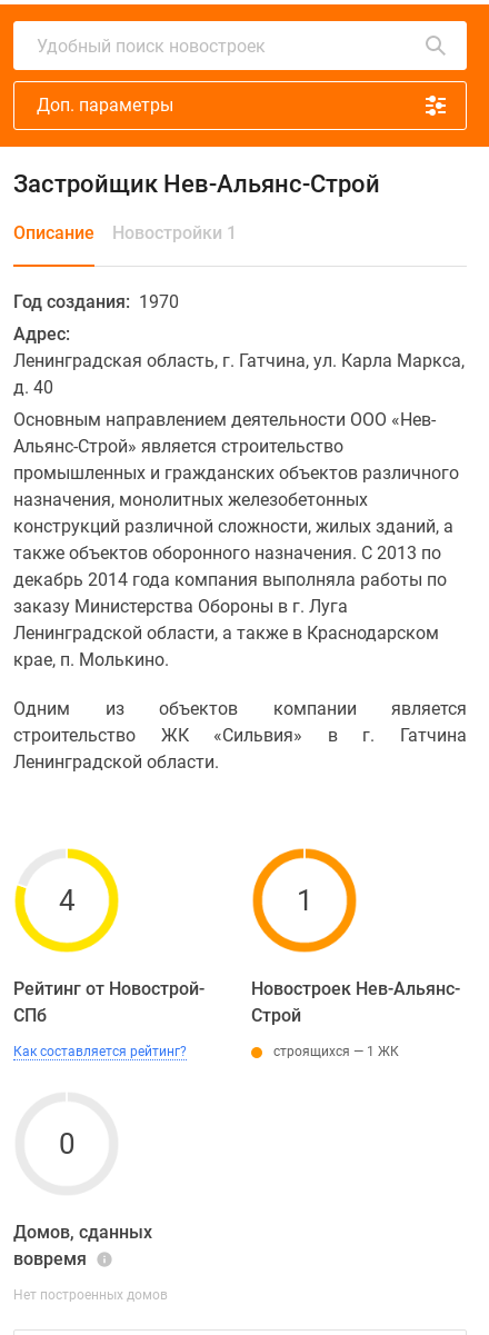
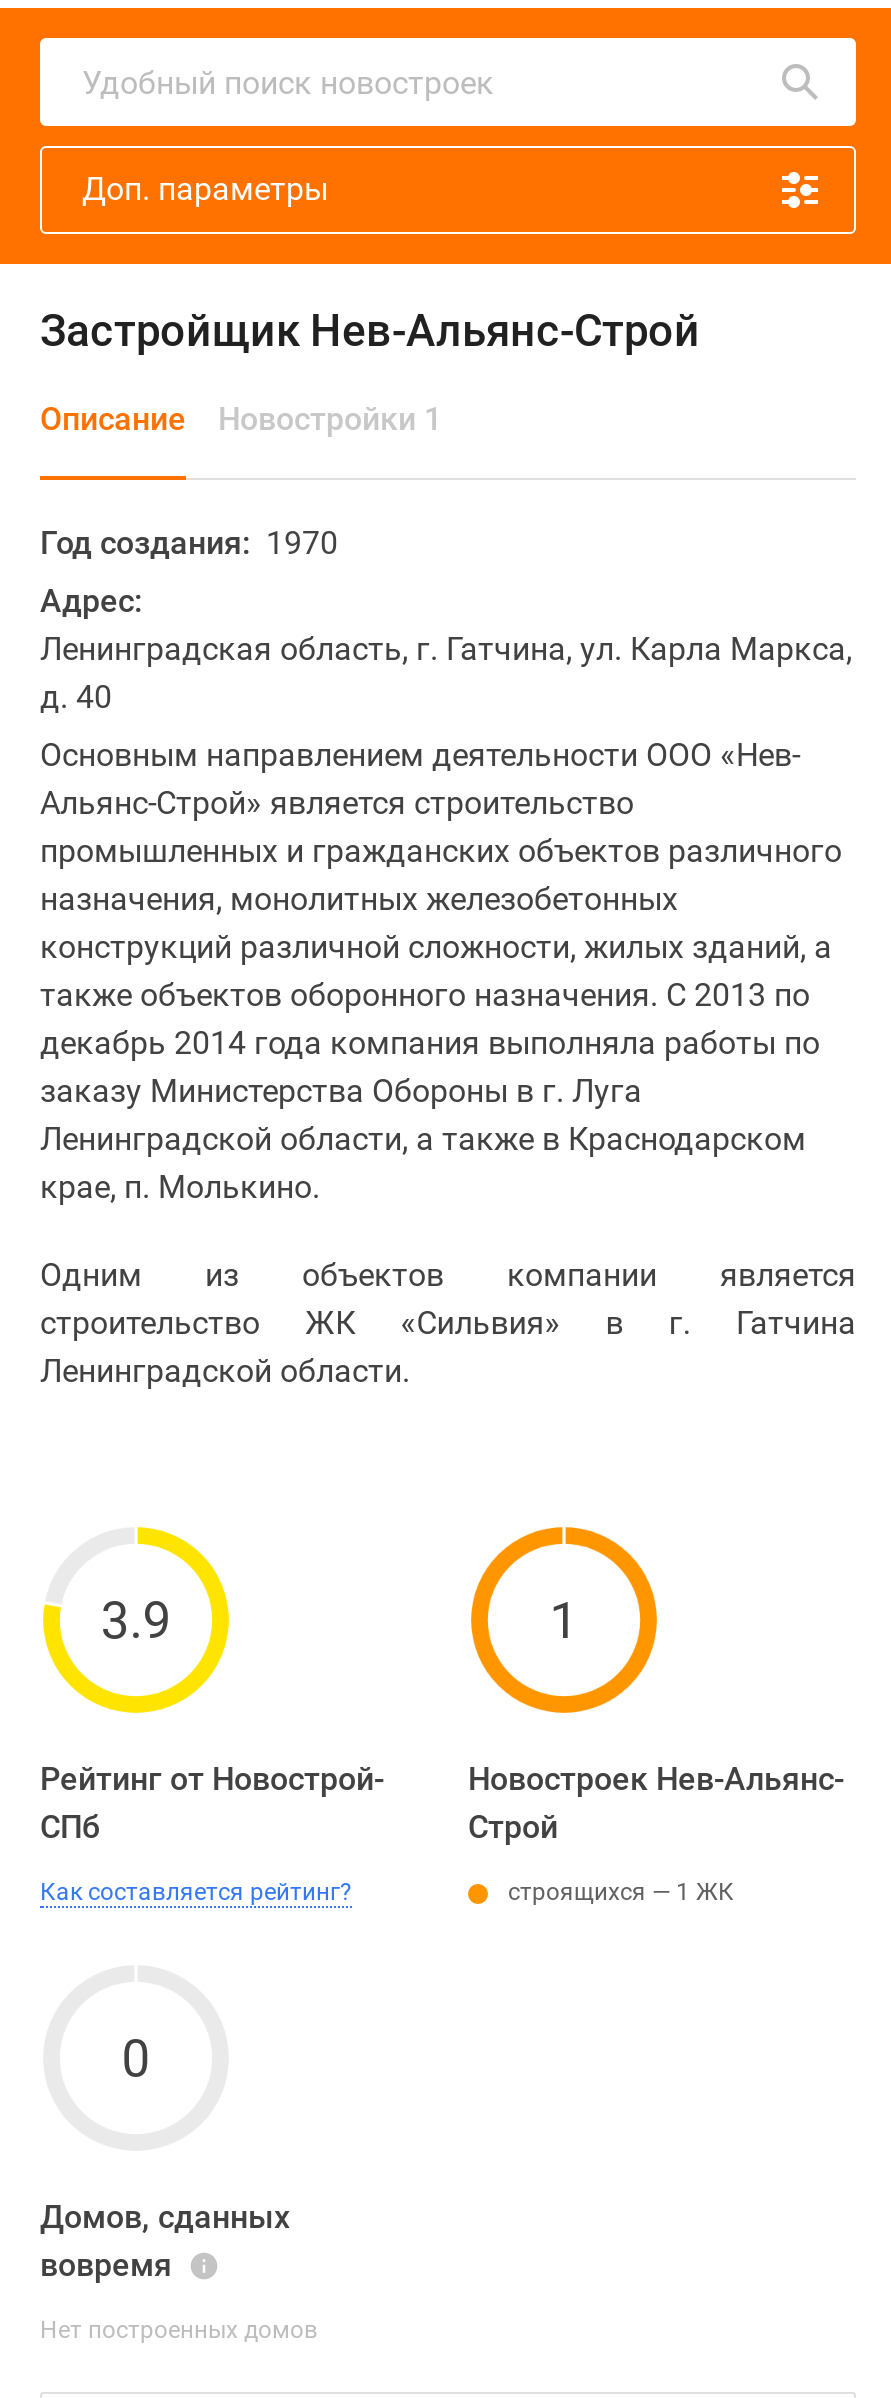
[59,883,75,917] 4 -> [101,1590,171,1650] 3.9

